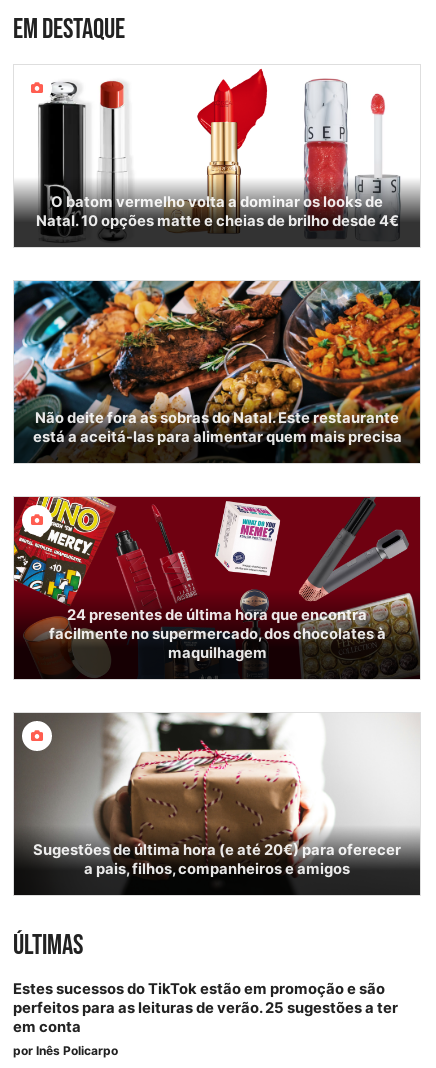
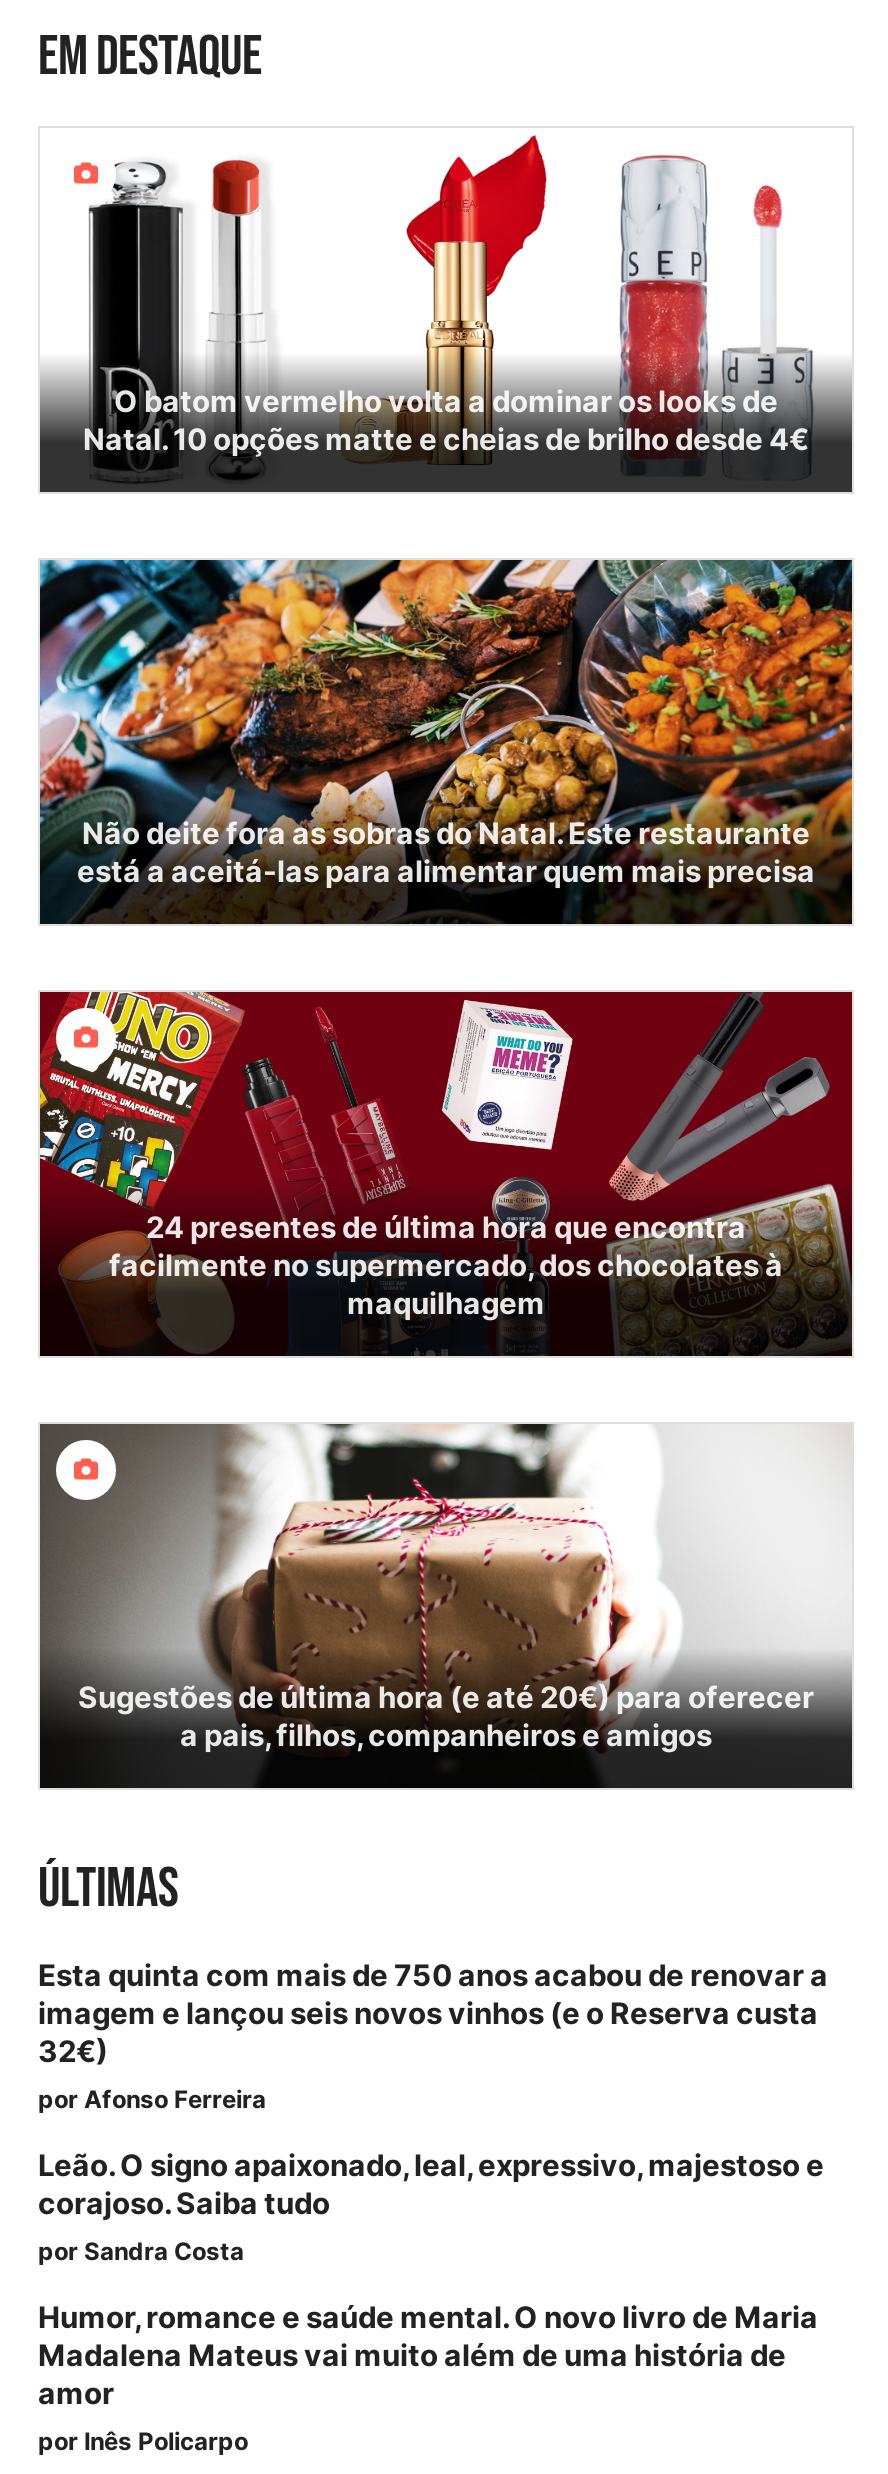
[13,980,398,1036] Estes sucessos do TikTok estão em promoção e são | perfeitos para as leituras de verão. 25 sugestões a ter | em conta -> [38,1958,828,2412] Esta quinta com mais de 750 anos acabou de renovar a | imagem e lançou seis novos vinhos (e o Reserva custa | 32€) | por Afonso Ferreira | Leão. O signo apaixonado, leal, expressivo, majestoso e | corajoso. Saiba tudo | por Sandra Costa | Humor, romance e saúde mental. O novo livro de Maria | Madalena Mateus vai muito além de uma história de | amor

